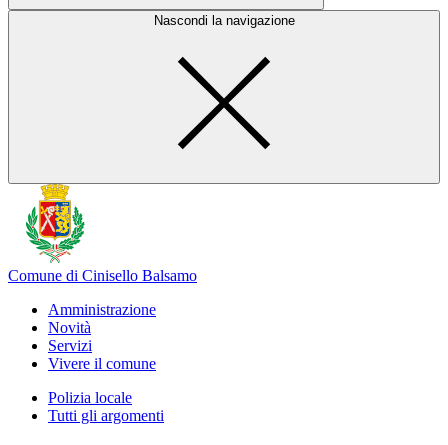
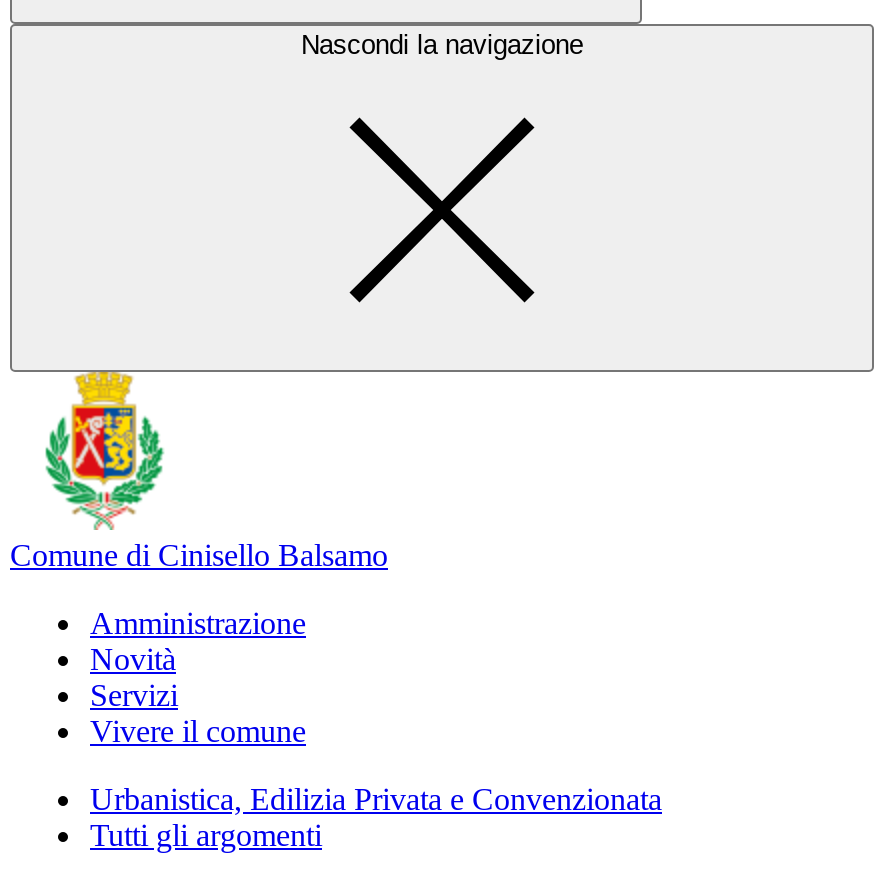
[48,389,132,406] Polizia locale -> [90,782,662,816] Urbanistica, Edilizia Privata e Convenzionata

